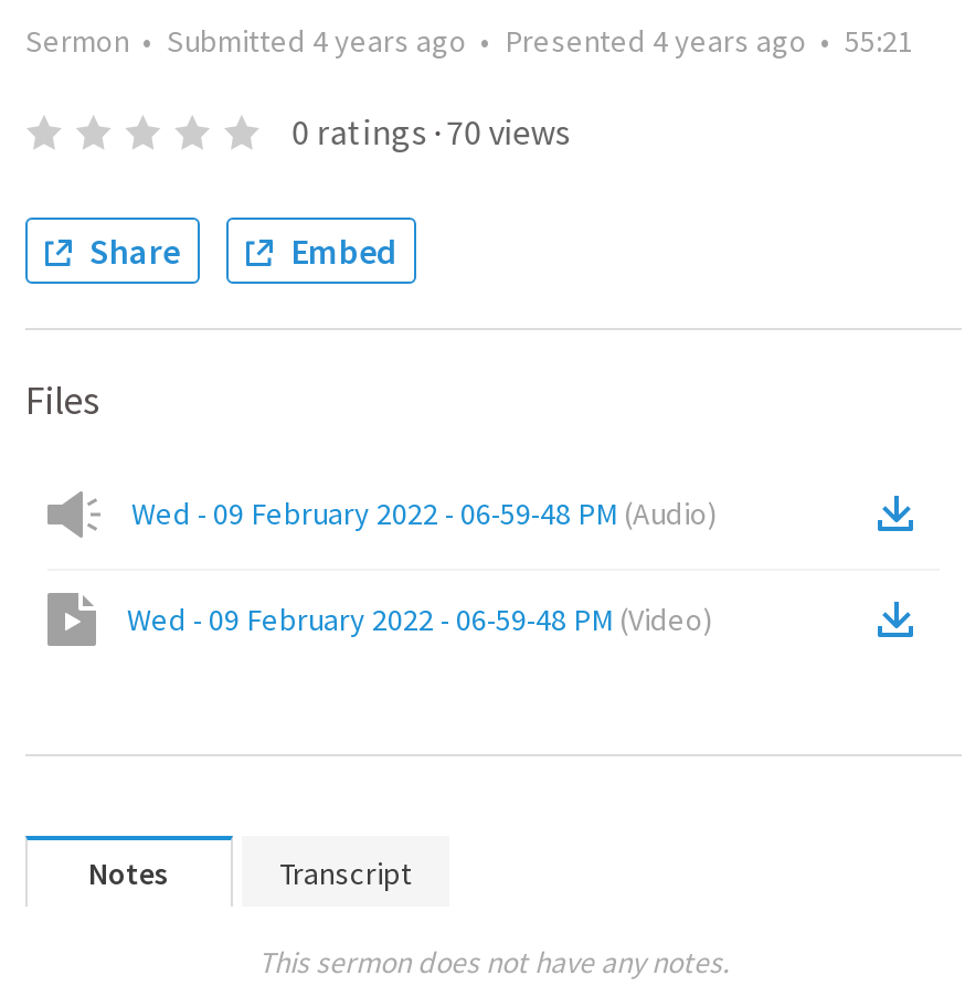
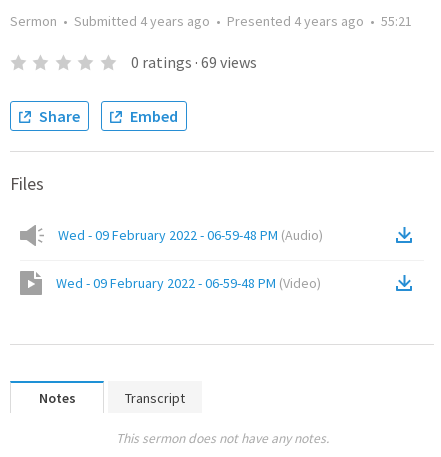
[292,109,570,153] 0 ratings · 70 views -> [131,52,257,72] 0 ratings · 69 views

